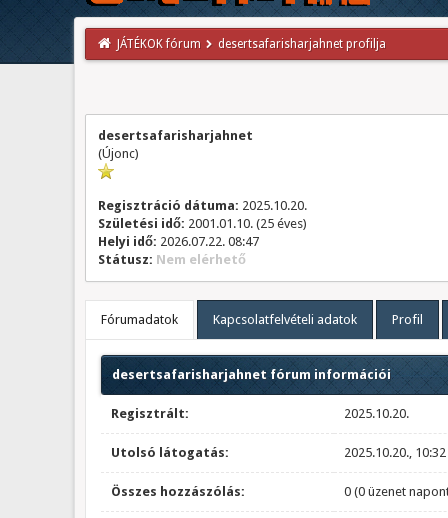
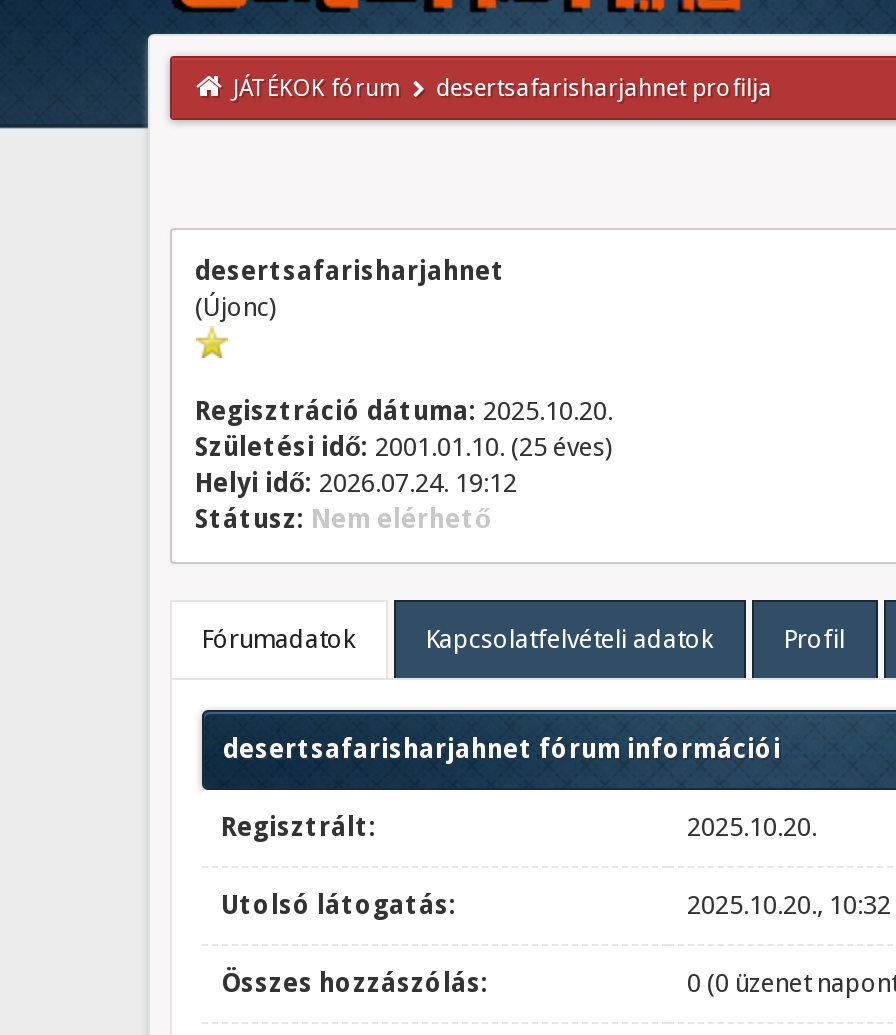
[97,234,258,249] Helyi idő: 2026.07.22. 08:47 -> [195,468,517,498] Helyi idő: 2026.07.24. 19:12

